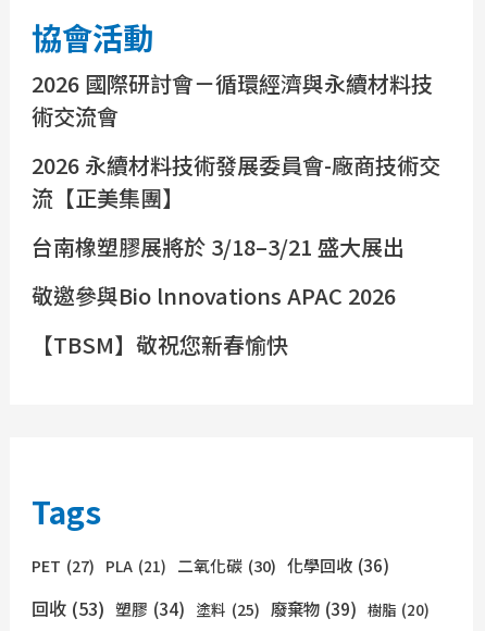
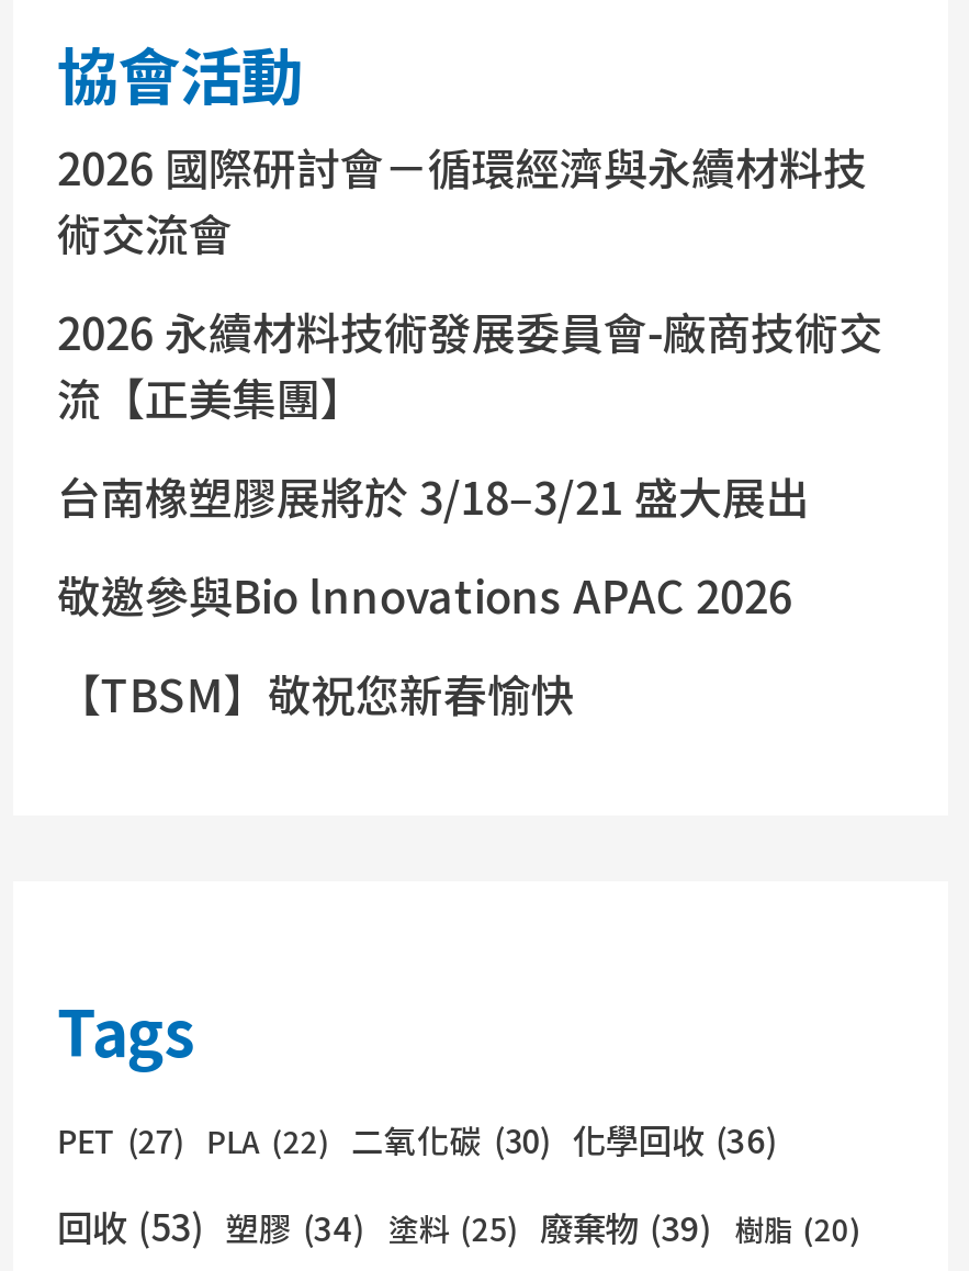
[31,553,389,577] PET (27) PLA (21) 二氧化碳 (30) 化學回收 (36) -> [57,1114,779,1163] PET (27) PLA (22) 二氧化碳 (30) 化學回收 (36)

